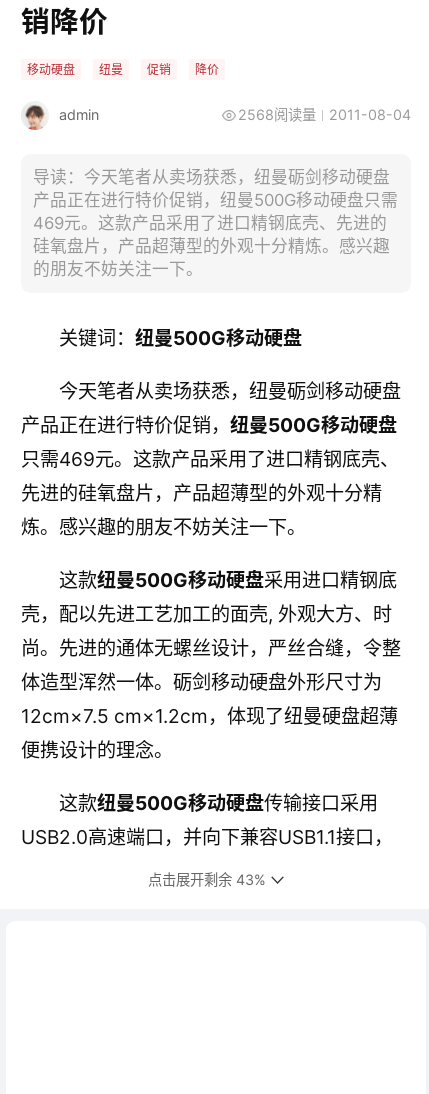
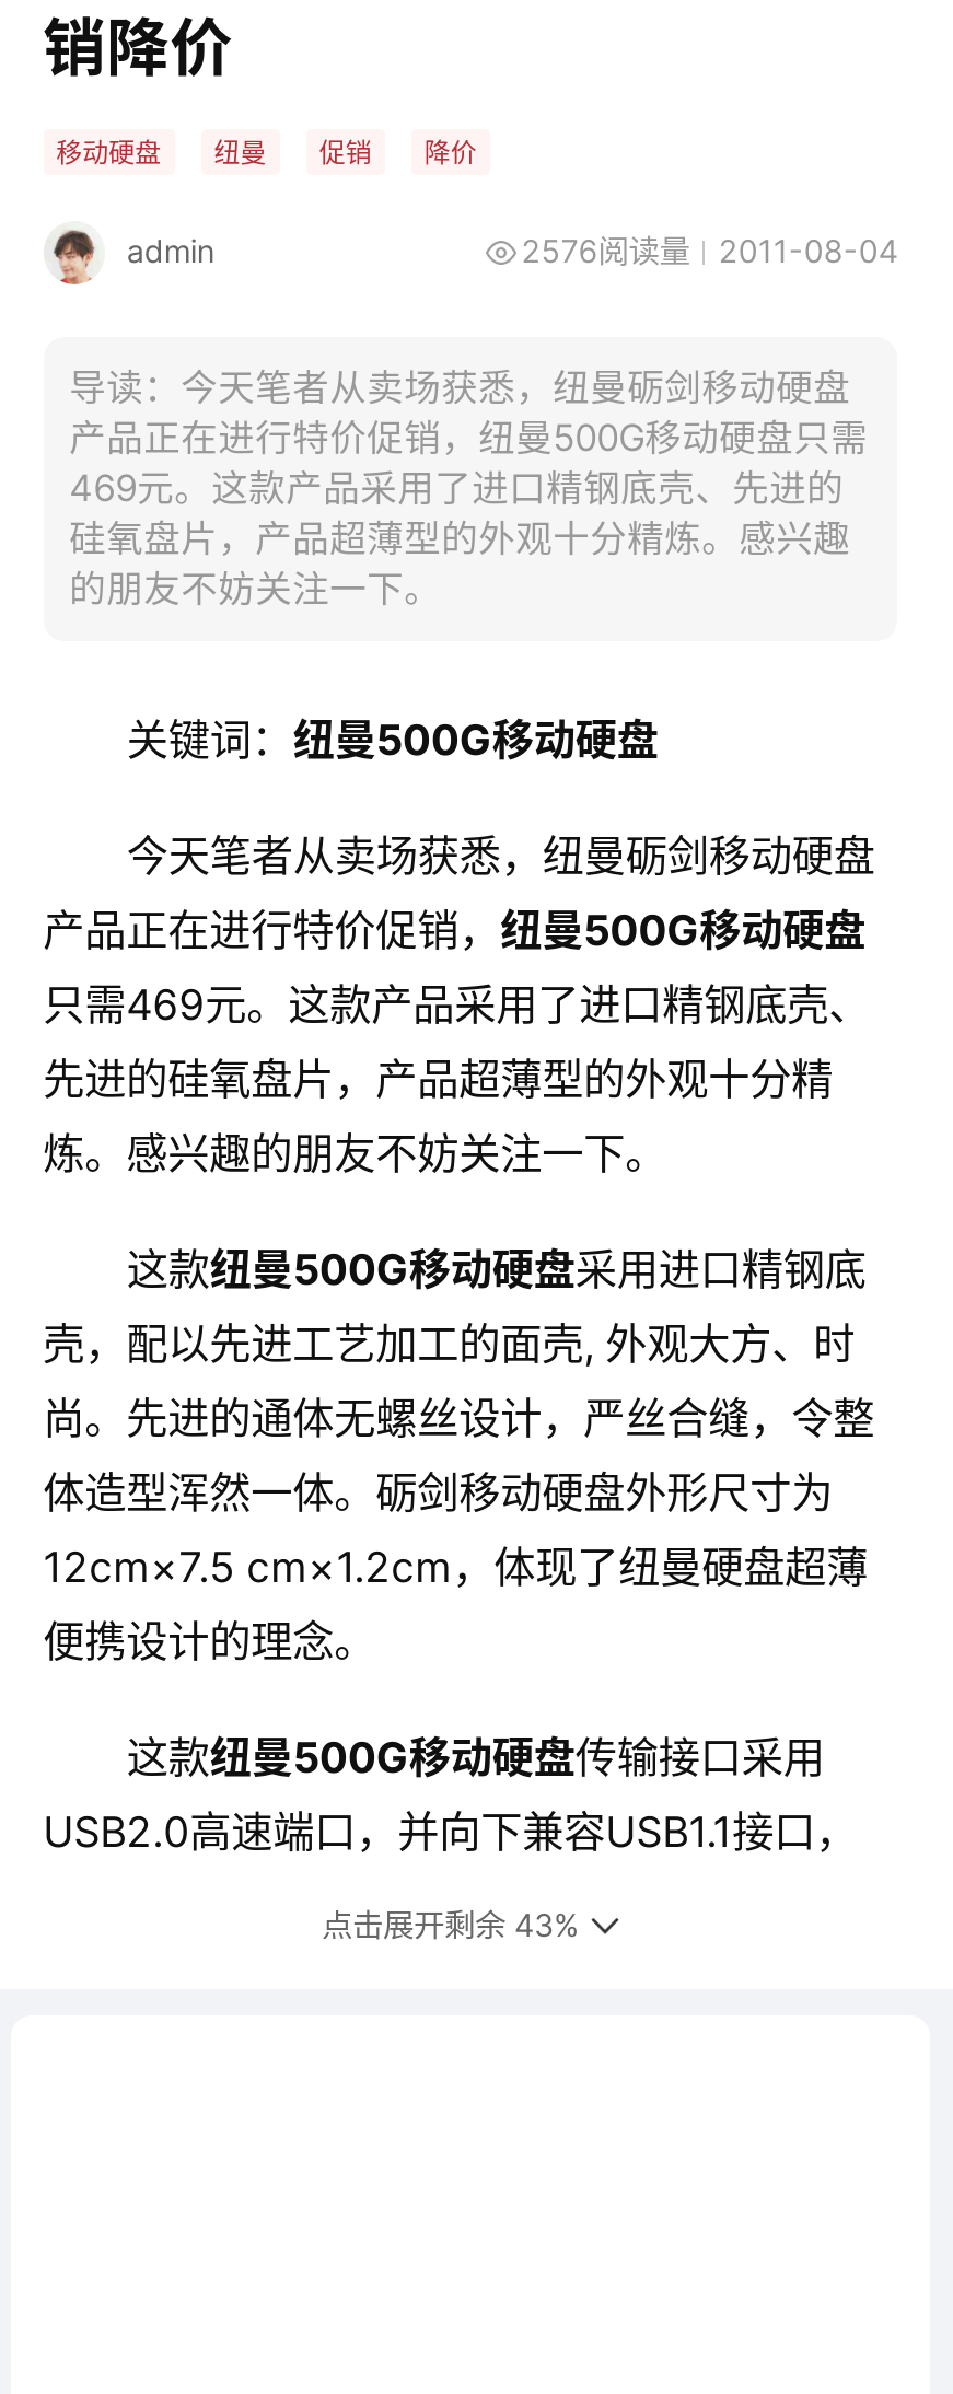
[238,106,411,123] 2568阅读量 2011-08-04 -> [521,233,898,270] 2576阅读量 2011-08-04

